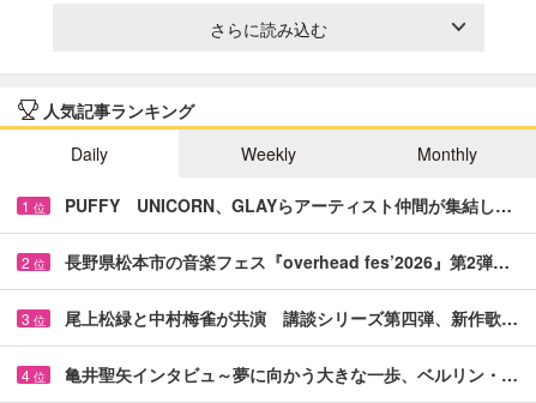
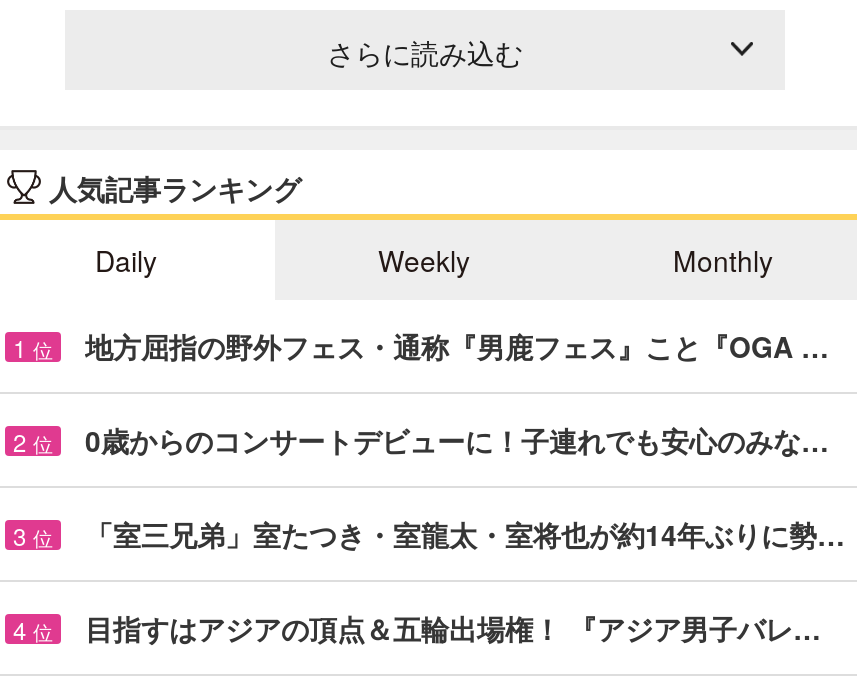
[65,193,512,217] PUFFY UNICORN、GLAYらアーティスト仲間が集結し… -> [85,326,829,366] 地方屈指の野外フェス・通称『男鹿フェス』こと『OGA …
[65,249,510,273] 長野県松本市の音楽フェス『overhead fes’2026』第2弾… -> [85,420,829,460] 0歳からのコンサートデビューに！子連れでも安心のみな…
[65,306,518,330] 尾上松緑と中村梅雀が共演 講談シリーズ第四弾、新作歌… -> [85,514,845,554] 「室三兄弟」室たつき・室龍太・室将也が約14年ぶりに勢…
[65,362,518,386] 亀井聖矢インタビュ～夢に向かう大きな一歩、ベルリン・… -> [85,608,821,648] 目指すはアジアの頂点＆五輪出場権！ 『アジア男子バレ…

